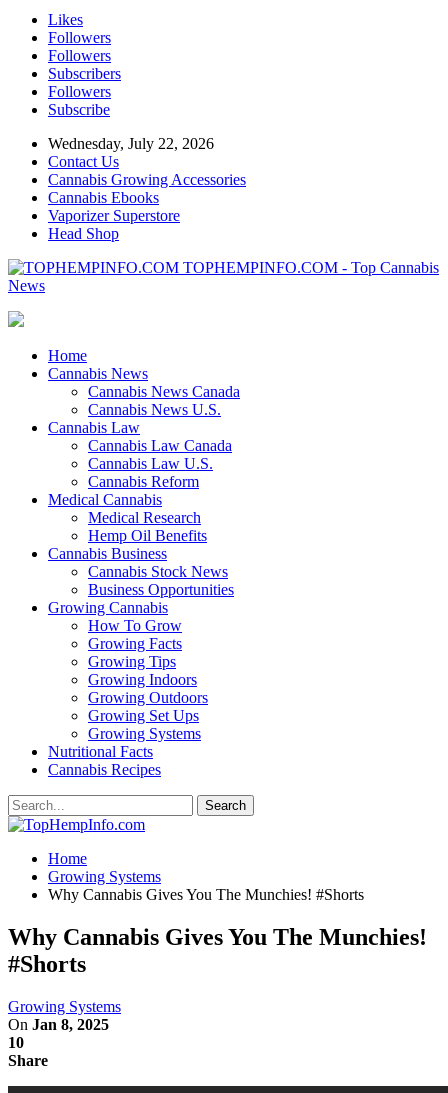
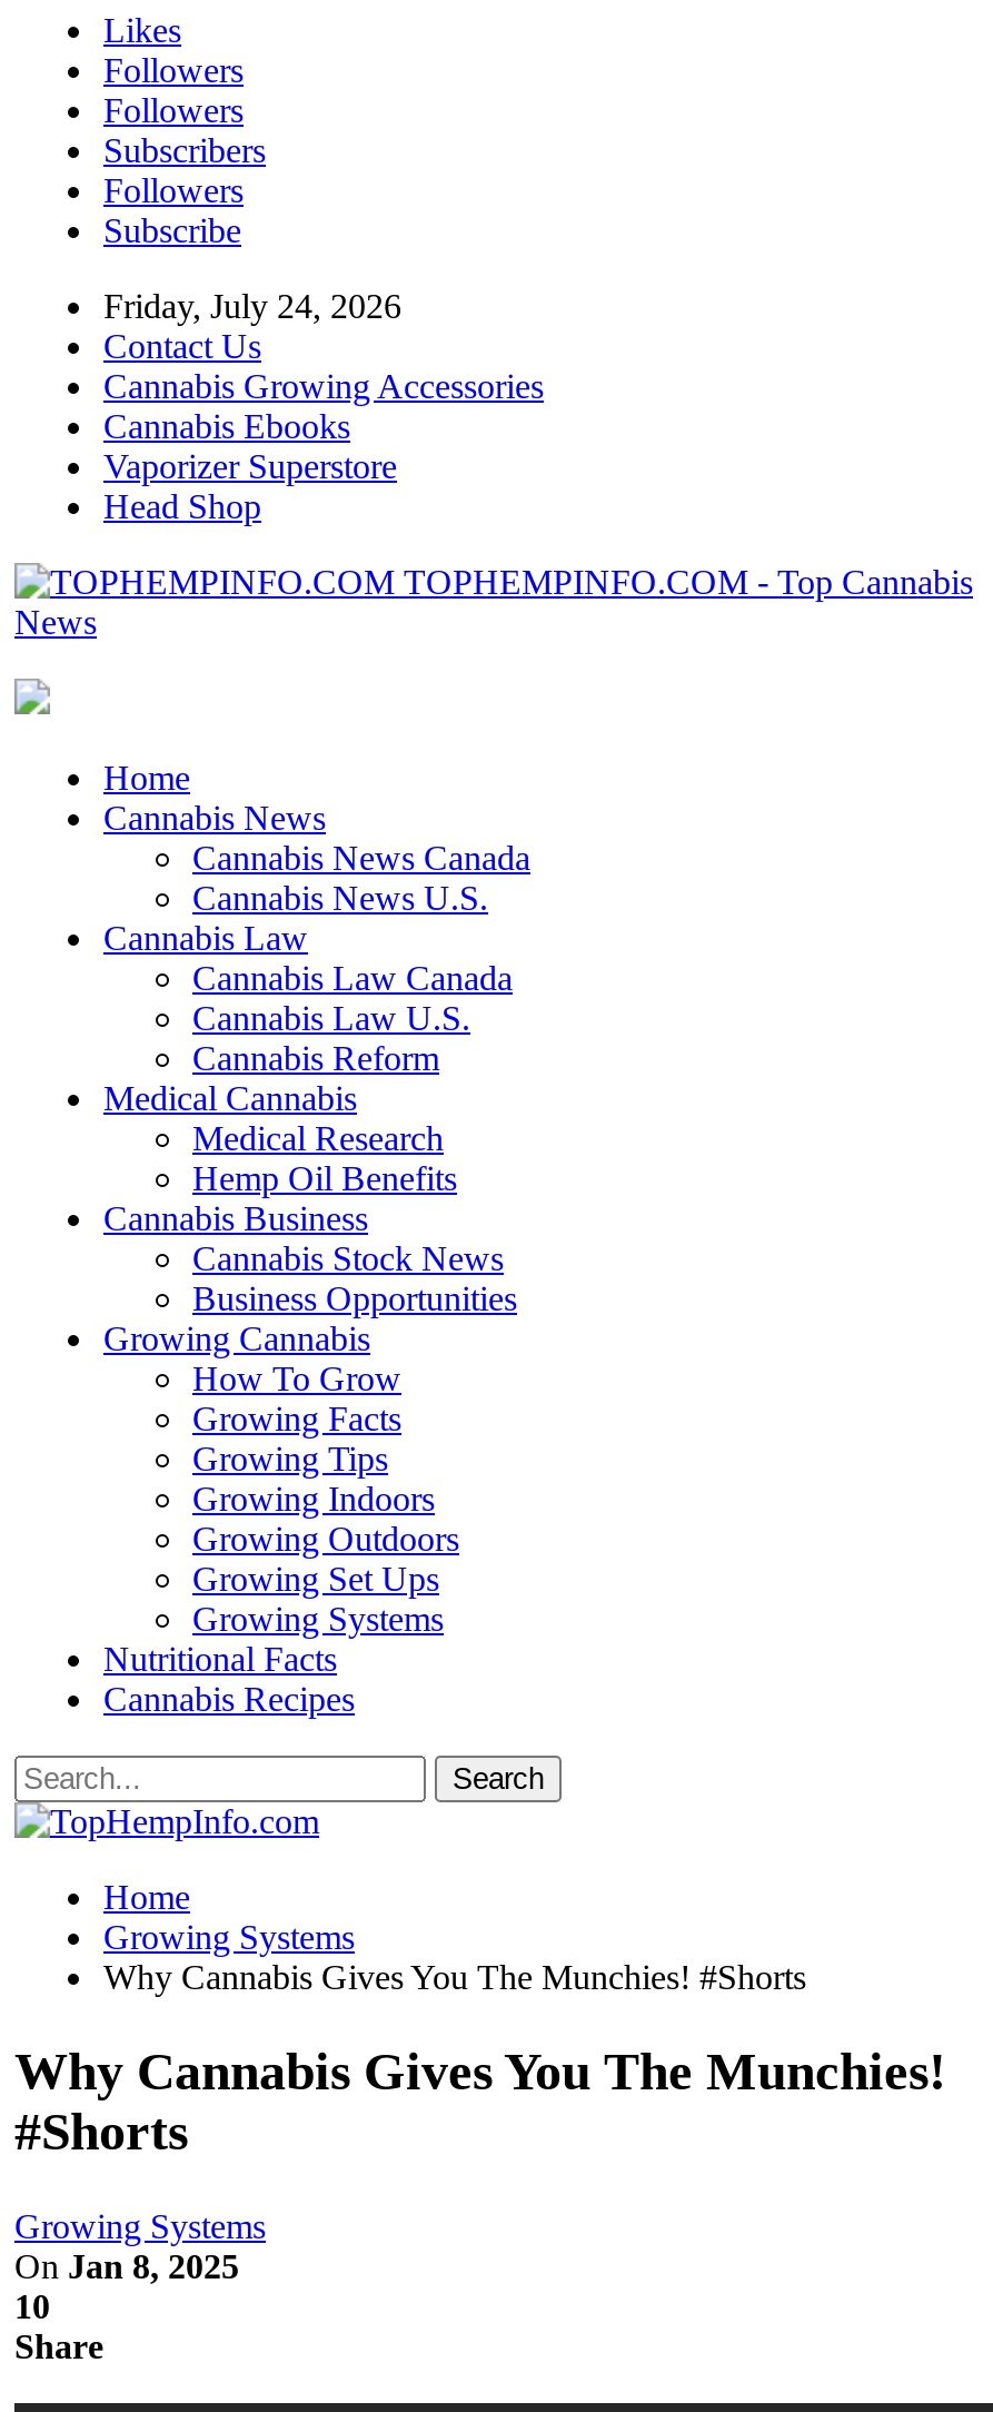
[48,135,214,152] Wednesday, July 22, 2026 -> [103,287,401,325] Friday, July 24, 2026

